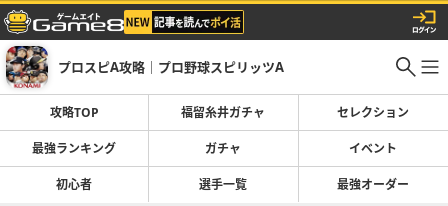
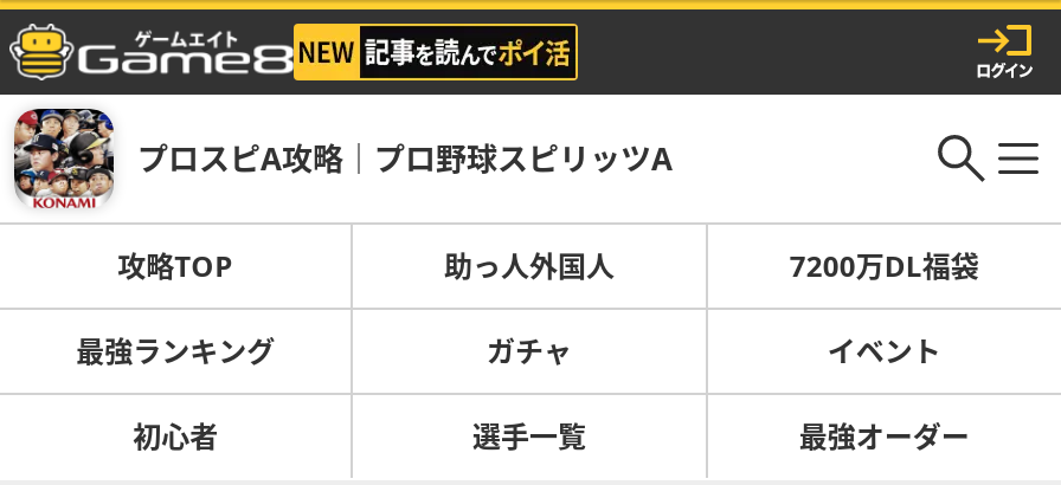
[181,104,409,121] 福留糸井ガチャ | セレクション -> [444,246,979,286] 助っ人外国人 | 7200万DL福袋

